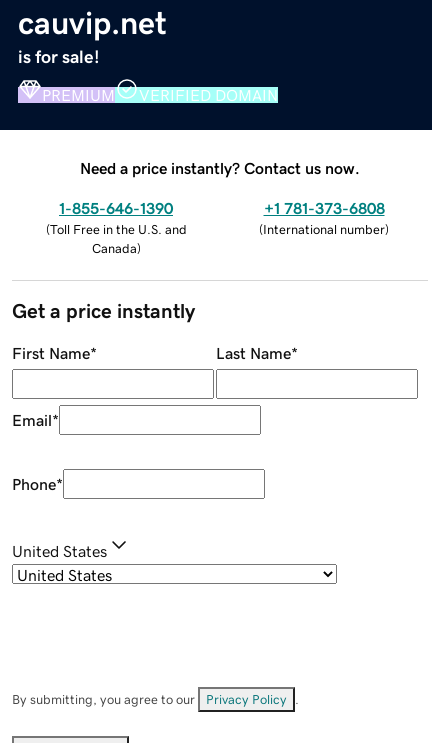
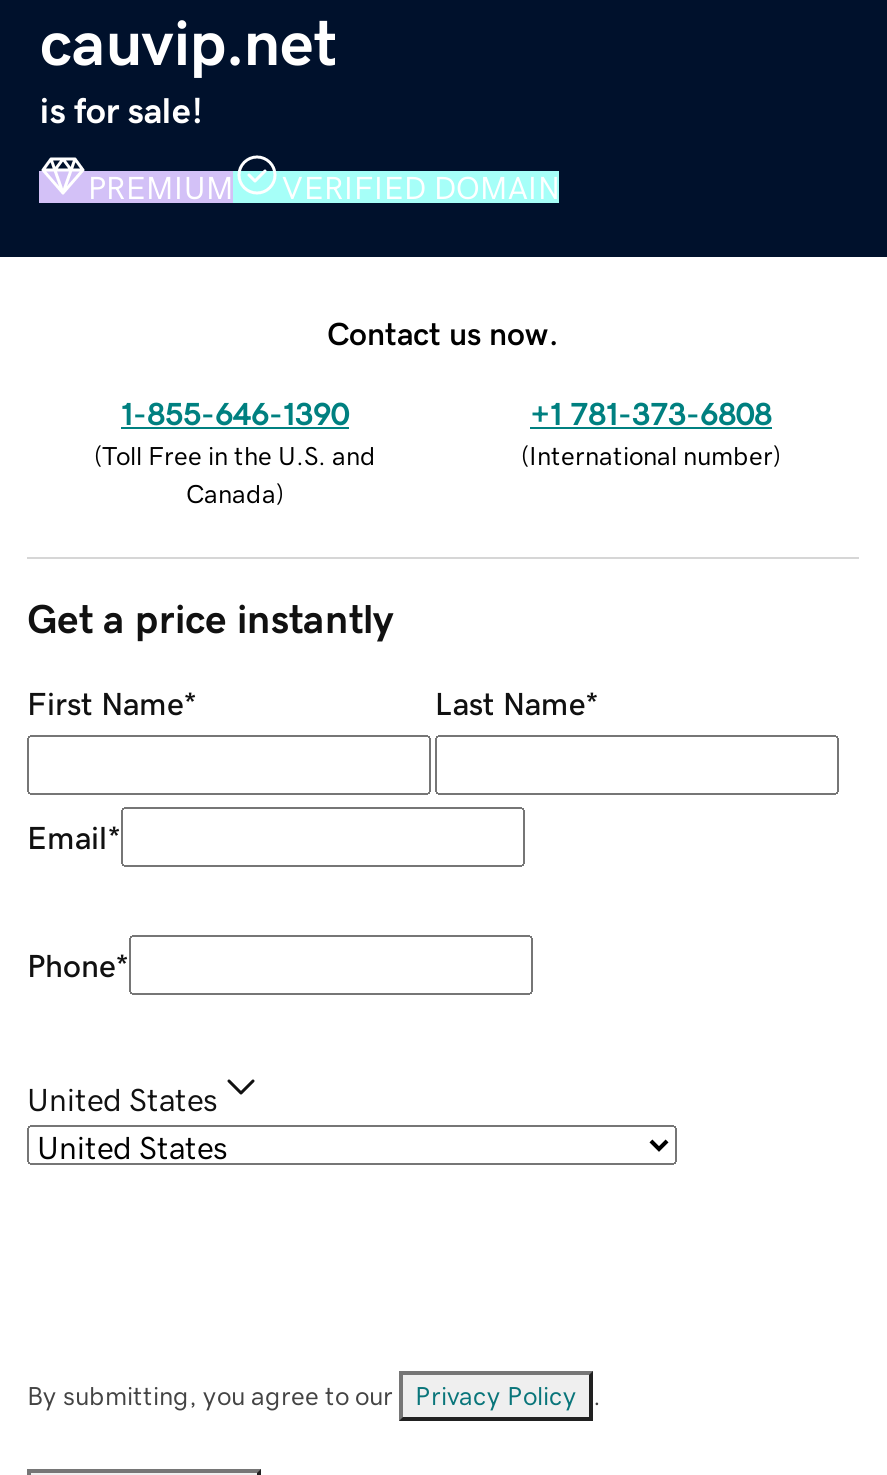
[80,160,360,176] Need a price instantly? Contact us now. -> [327,316,559,348] Contact us now.

